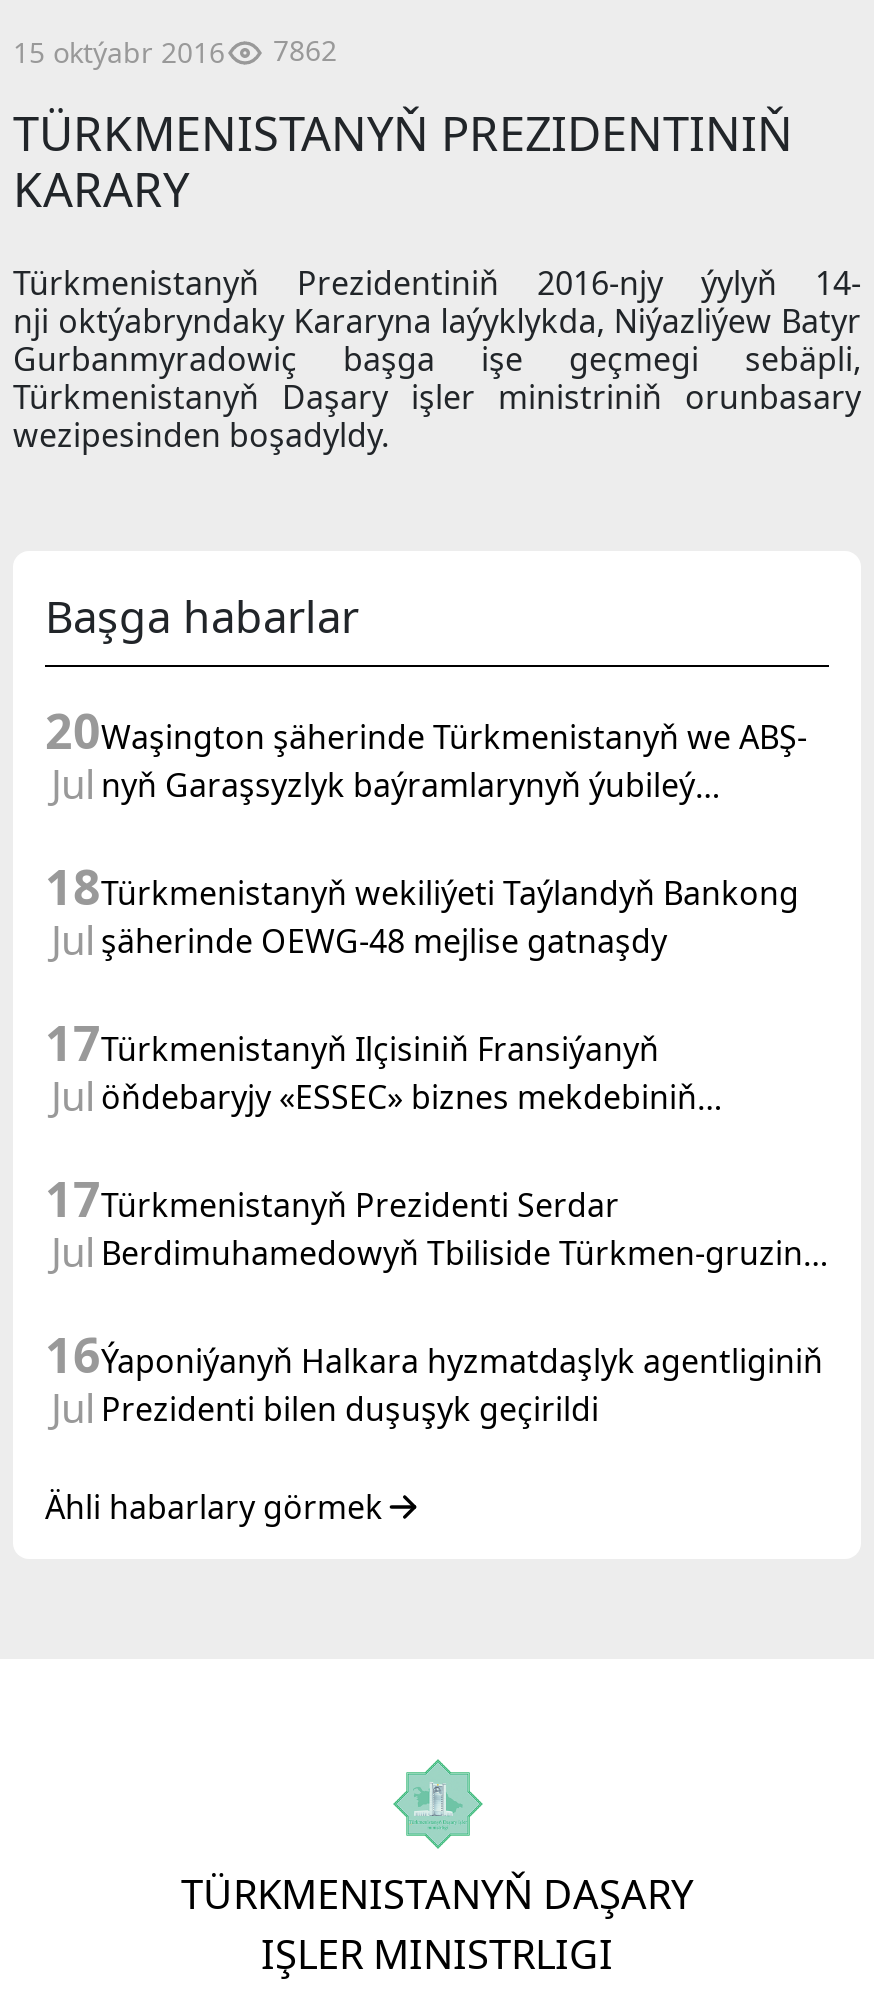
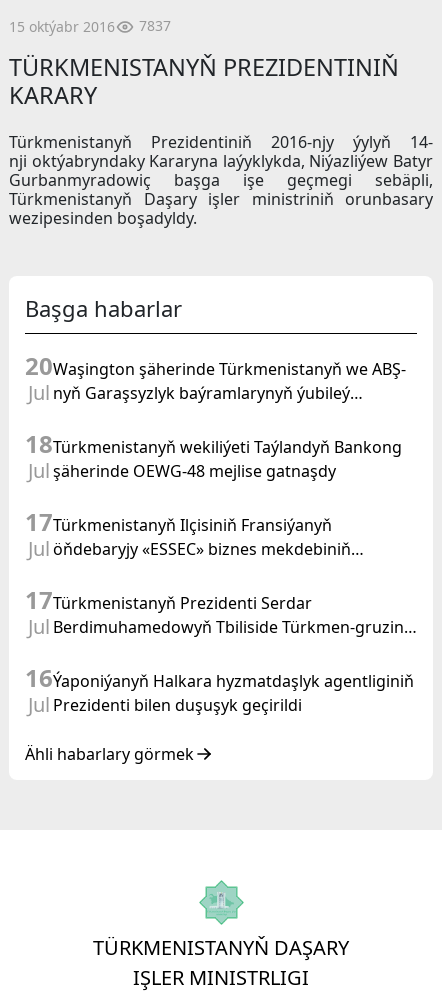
[13,31,337,70] 15 oktýabr 2016 7862 -> [9,16,171,36] 15 oktýabr 2016 7837

